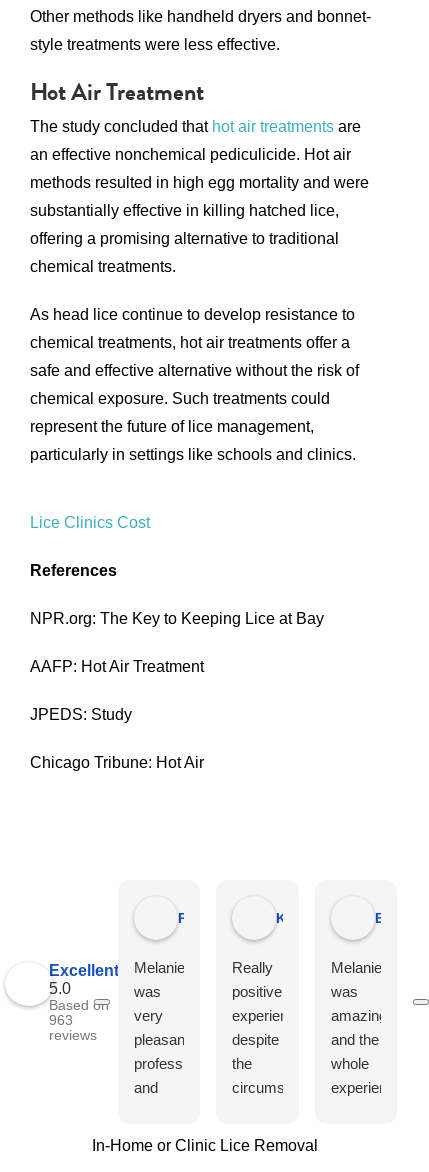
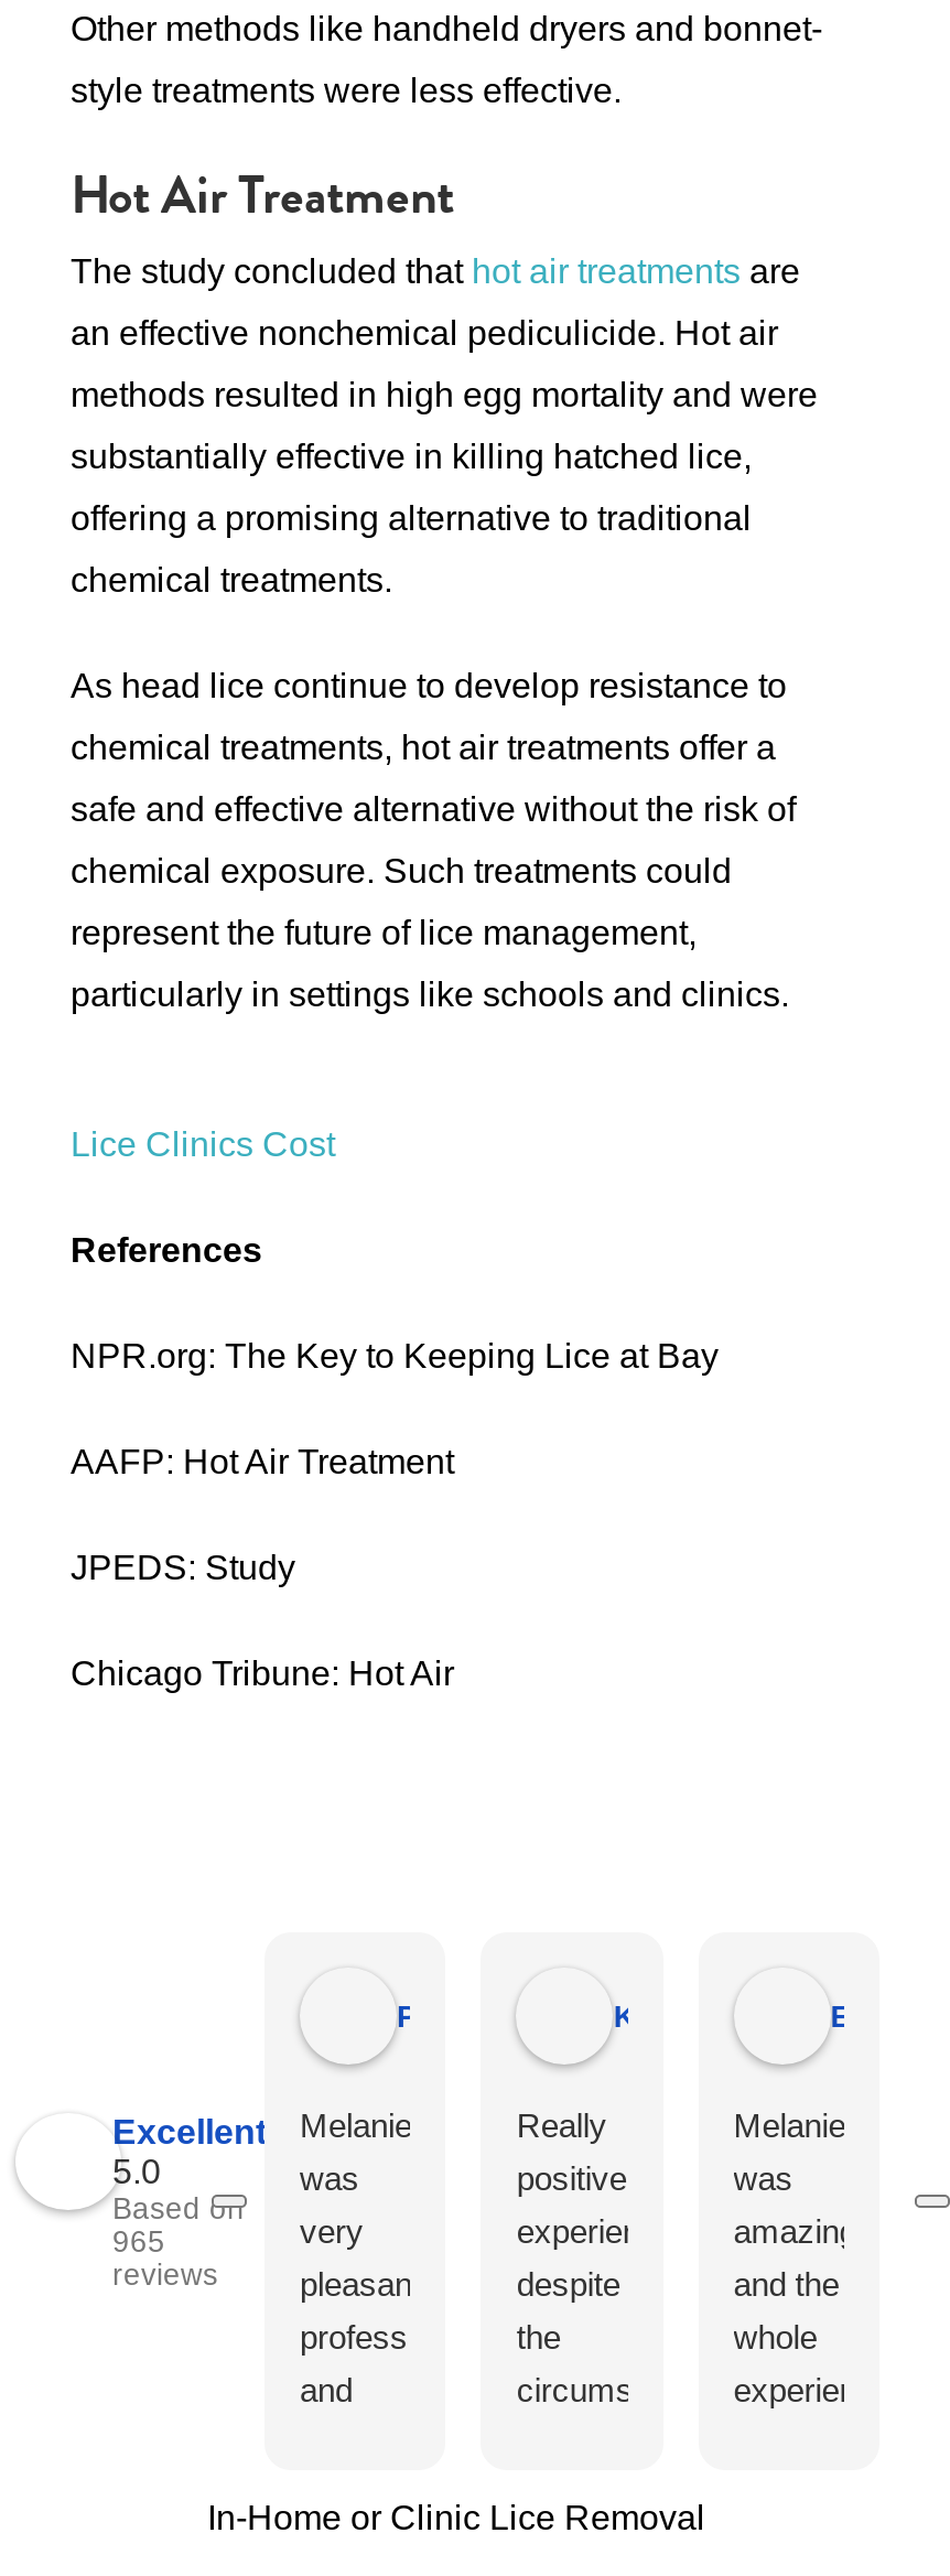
[49,1012,73,1027] 963 -> [112,2224,165,2257] 965

